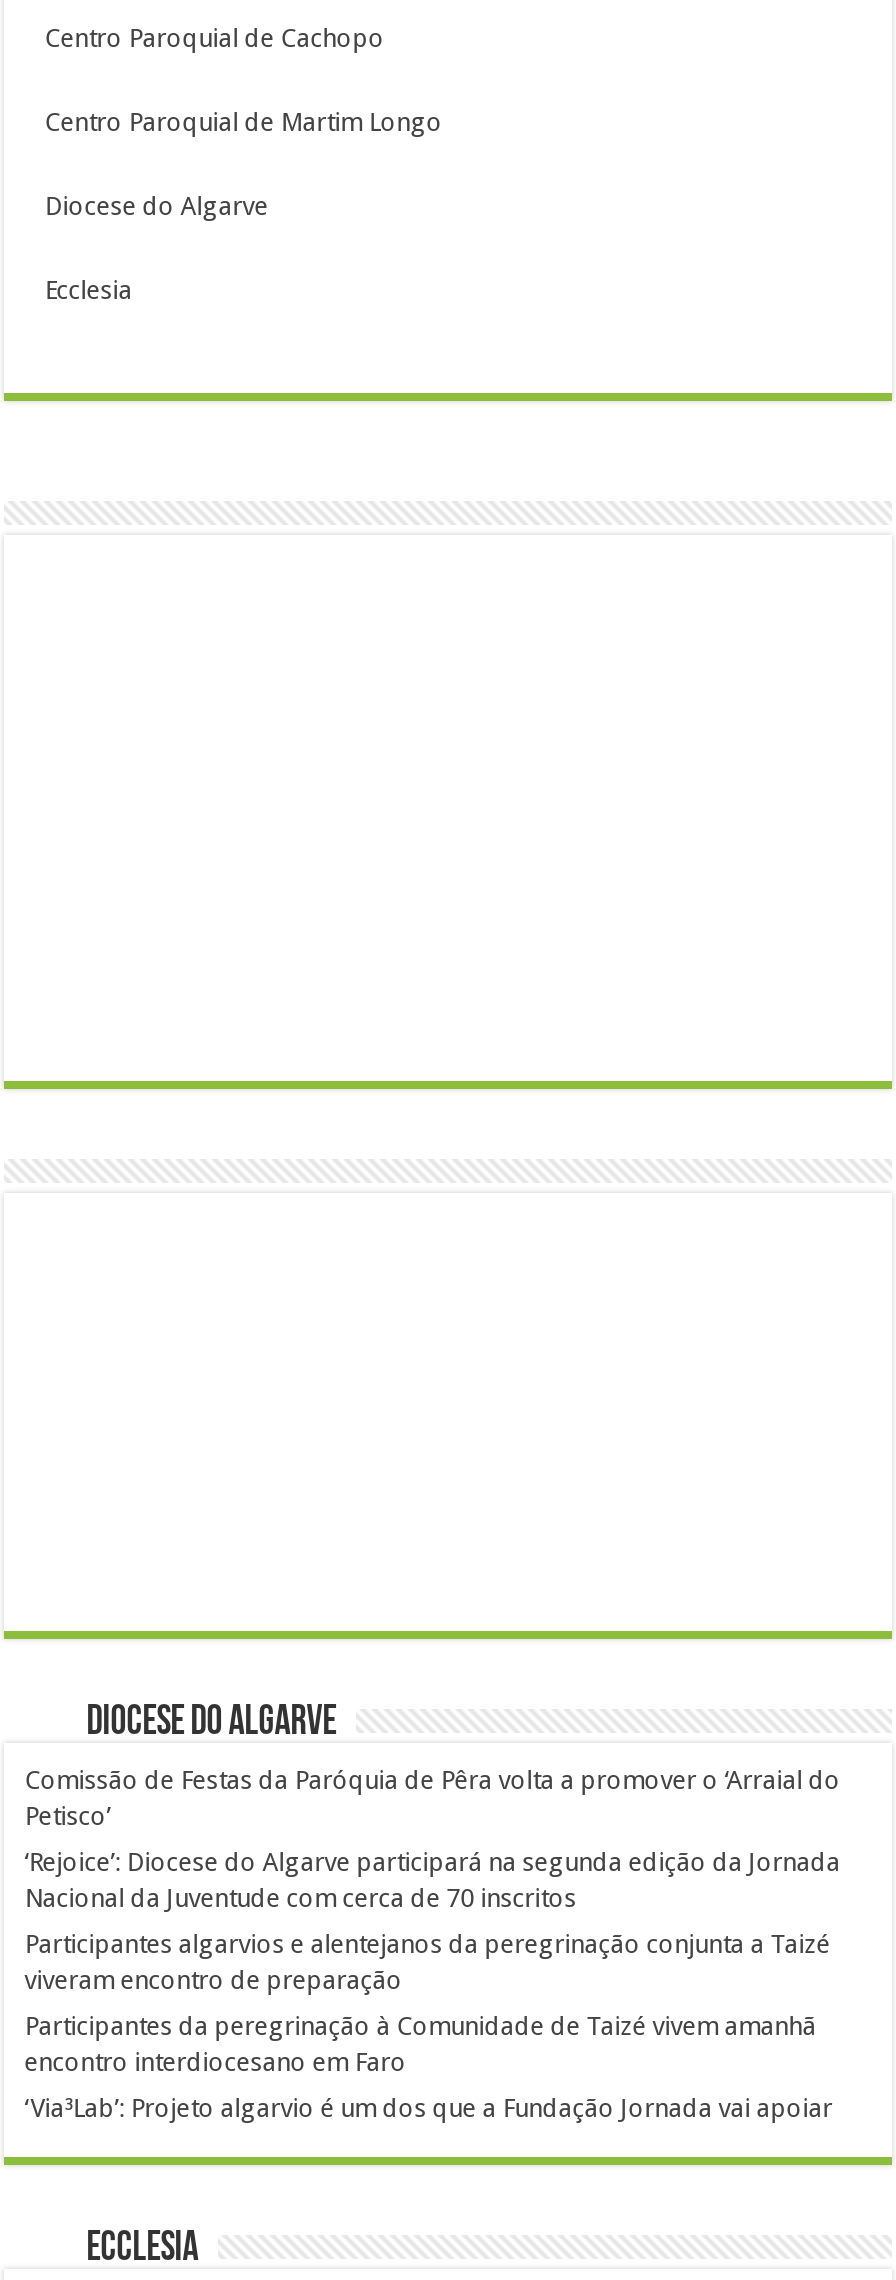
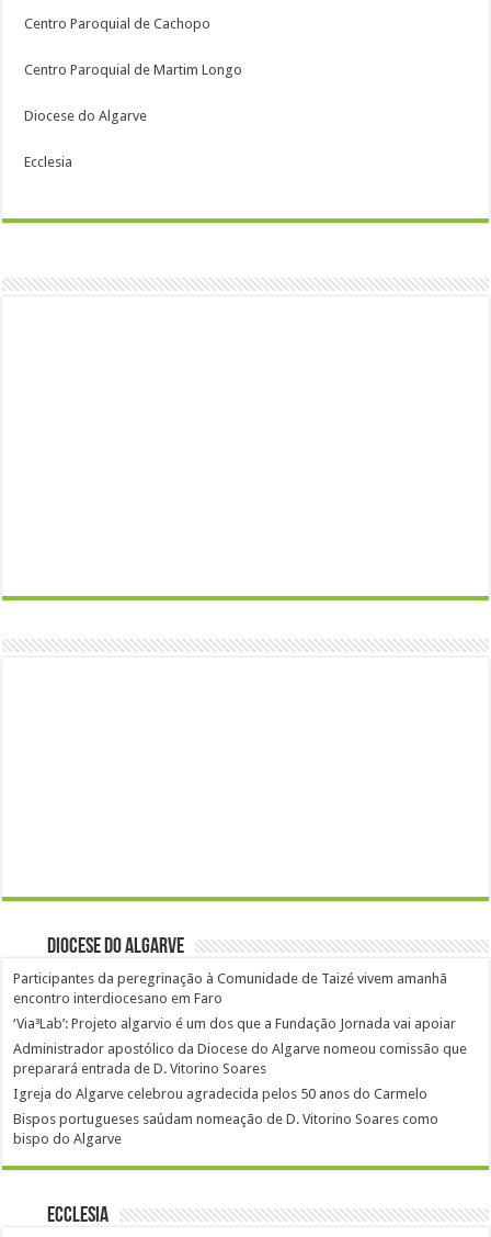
[24,1764,840,1994] Comissão de Festas da Paróquia de Pêra volta a promover o ‘Arraial do | Petisco’ | ‘Rejoice’: Diocese do Algarve participará na segunda edição da Jornada | Nacional da Juventude com cerca de 70 inscritos | Participantes algarvios e alentejanos da peregrinação conjunta a Taizé | viveram encontro de preparação -> none
moved [24,2010,832,2122] -> [13,971,456,1032]: Participantes da peregrinação à Comunidade de Taizé vivem amanhã | encontro interdiocesano em Faro | ‘Via³Lab’: Projeto algarvio é um dos que a Fundação Jornada vai apoiar
none -> [13,1041,467,1148] Administrador apostólico da Diocese do Algarve nomeou comissão que | preparará entrada de D. Vitorino Soares | Igreja do Algarve celebrou agradecida pelos 50 anos do Carmelo | Bispos portugueses saúdam nomeação de D. Vitorino Soares como | bispo do Algarve

